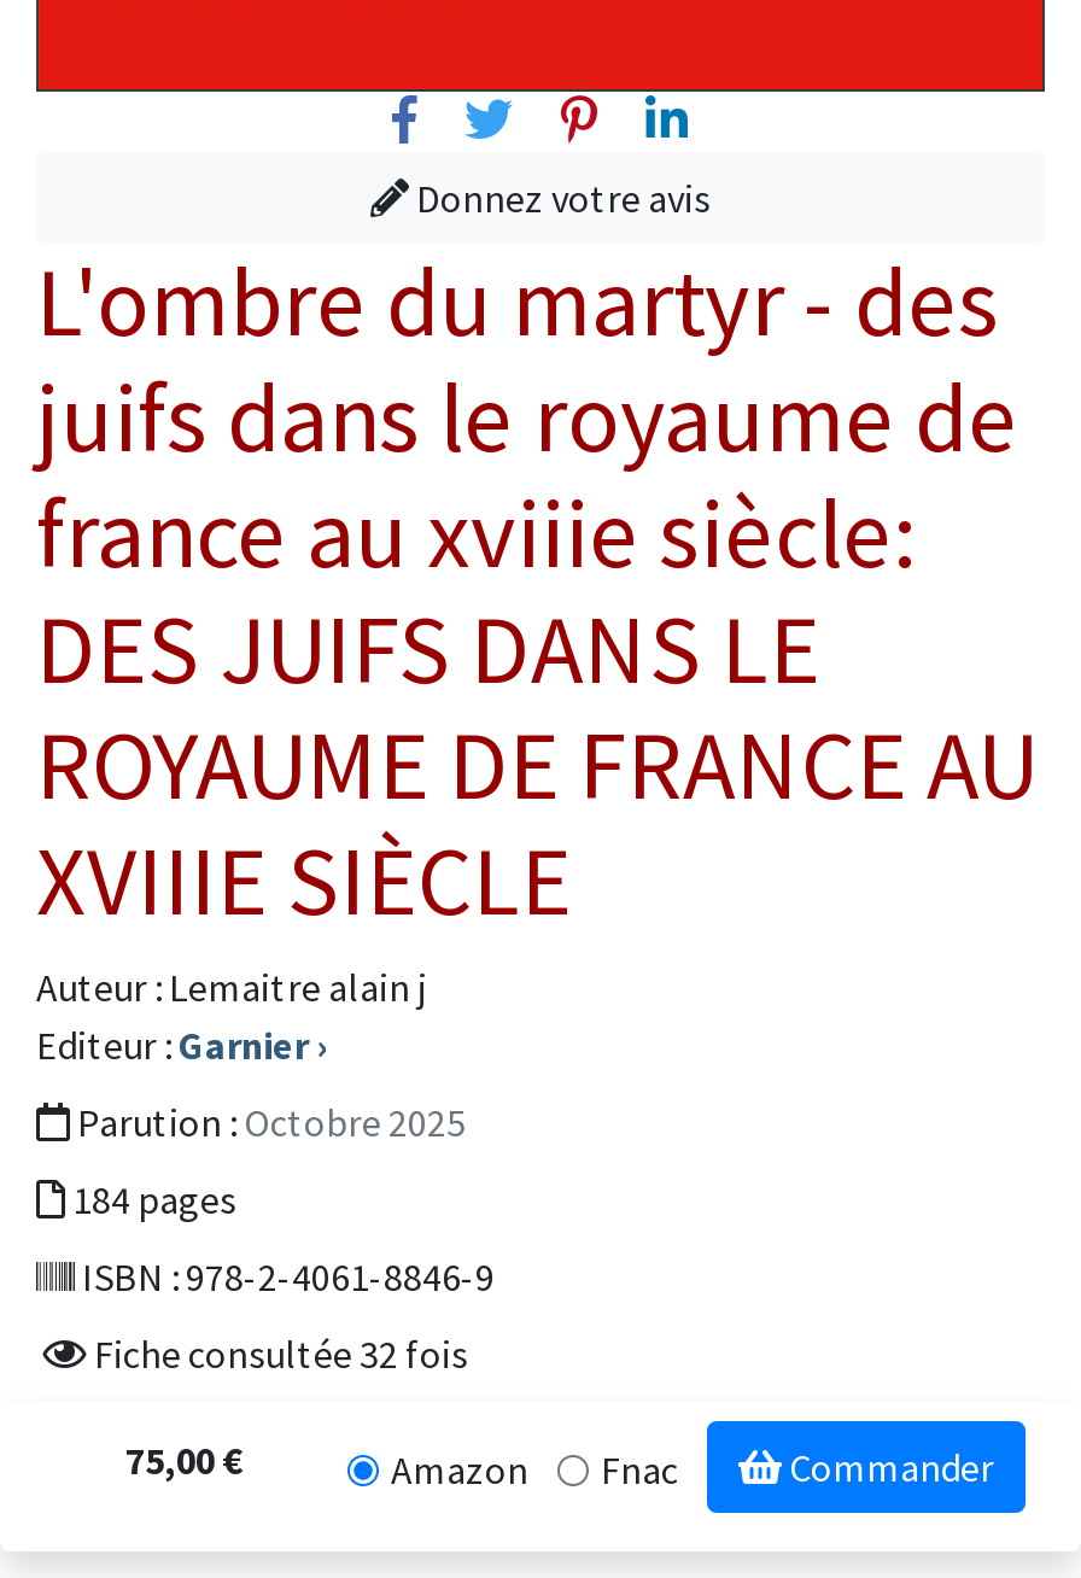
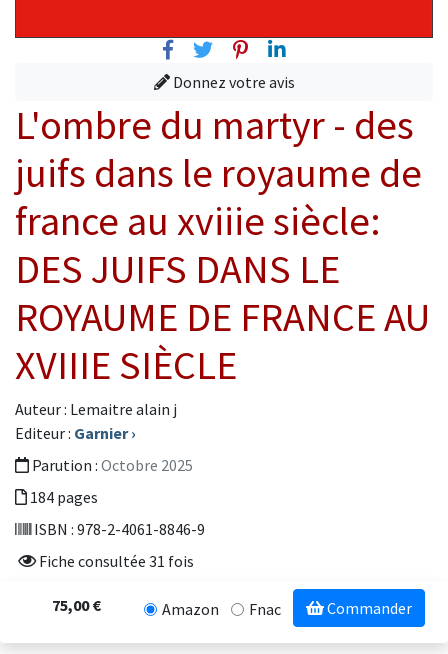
[87,1329,468,1378] Fiche consultée 32 fois -> [36,551,194,571] Fiche consultée 31 fois

